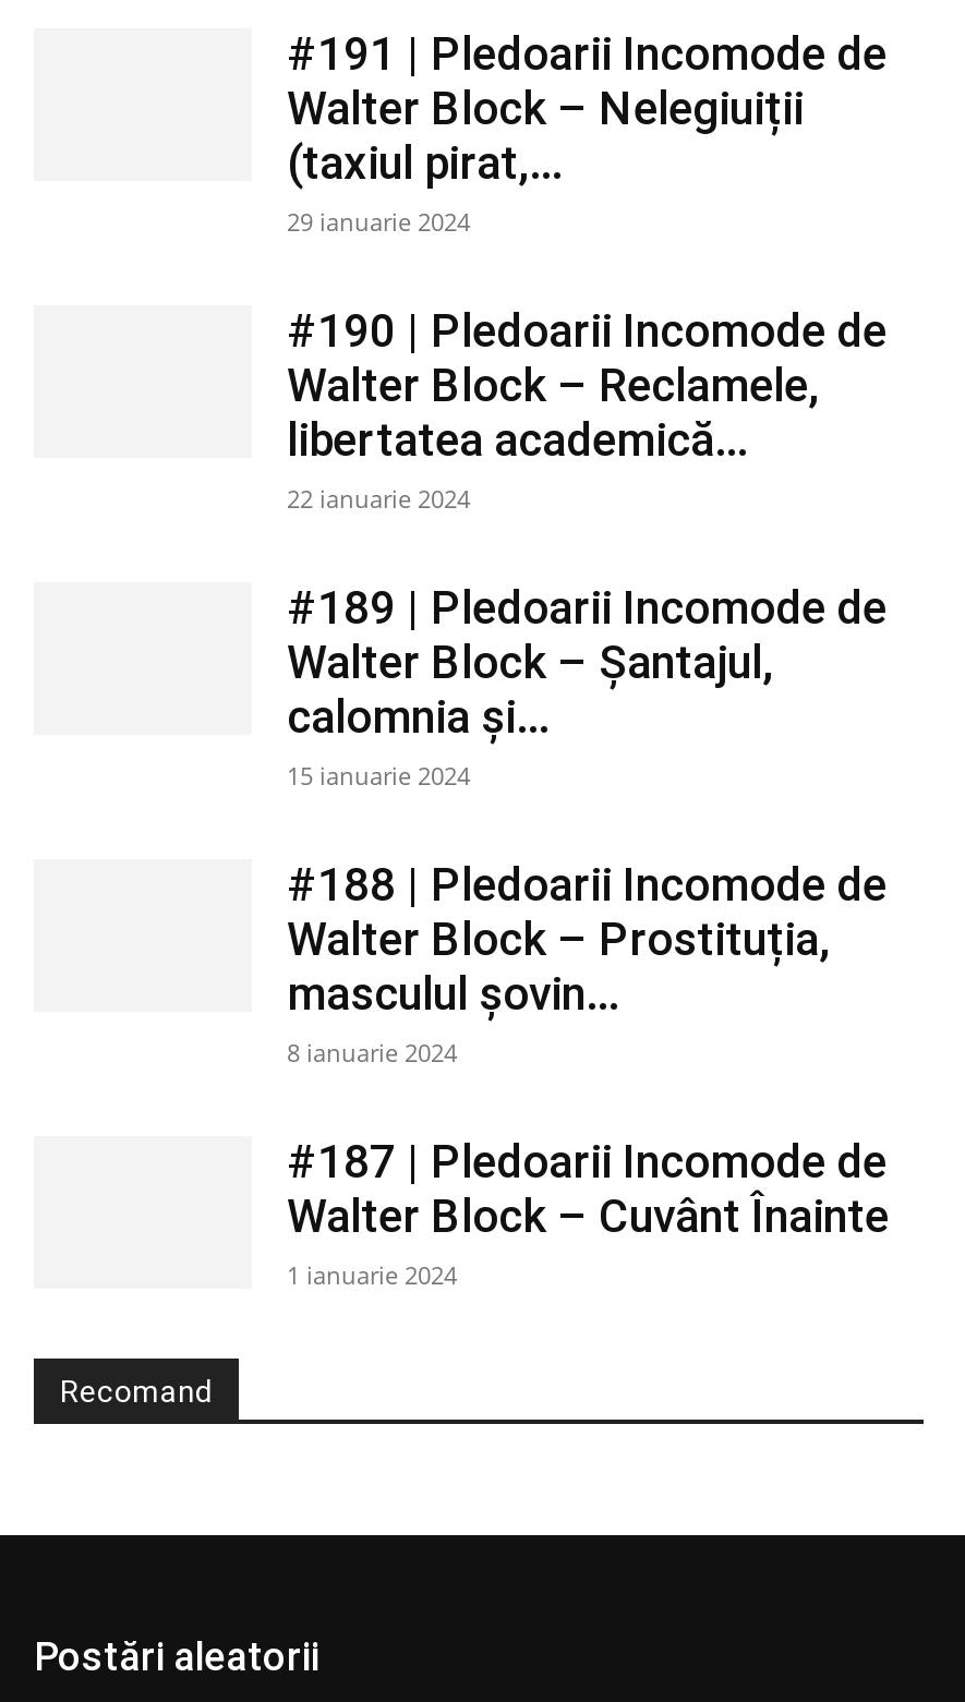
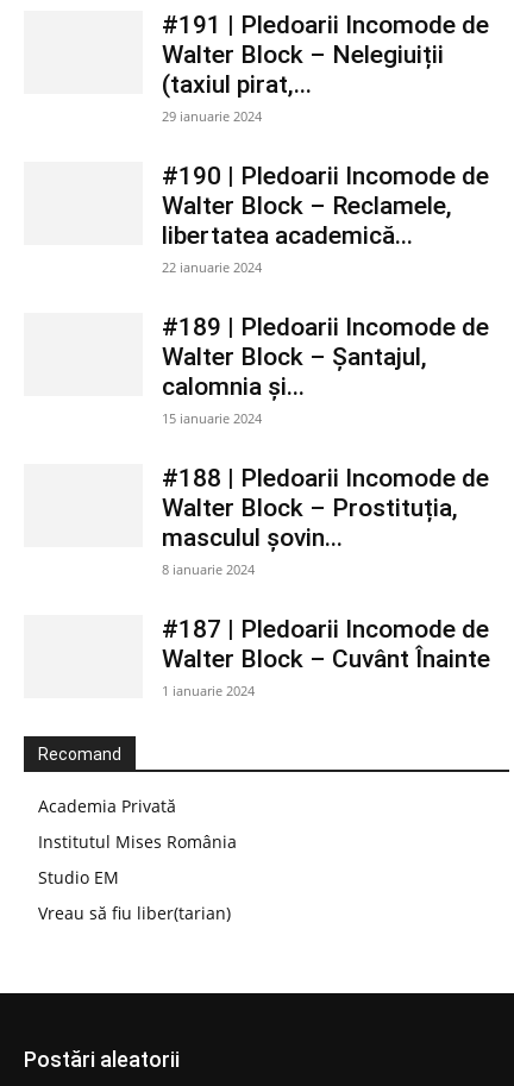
none -> [38,794,237,924] Academia Privată | Institutul Mises România | Studio EM | Vreau să fiu liber(tarian)

